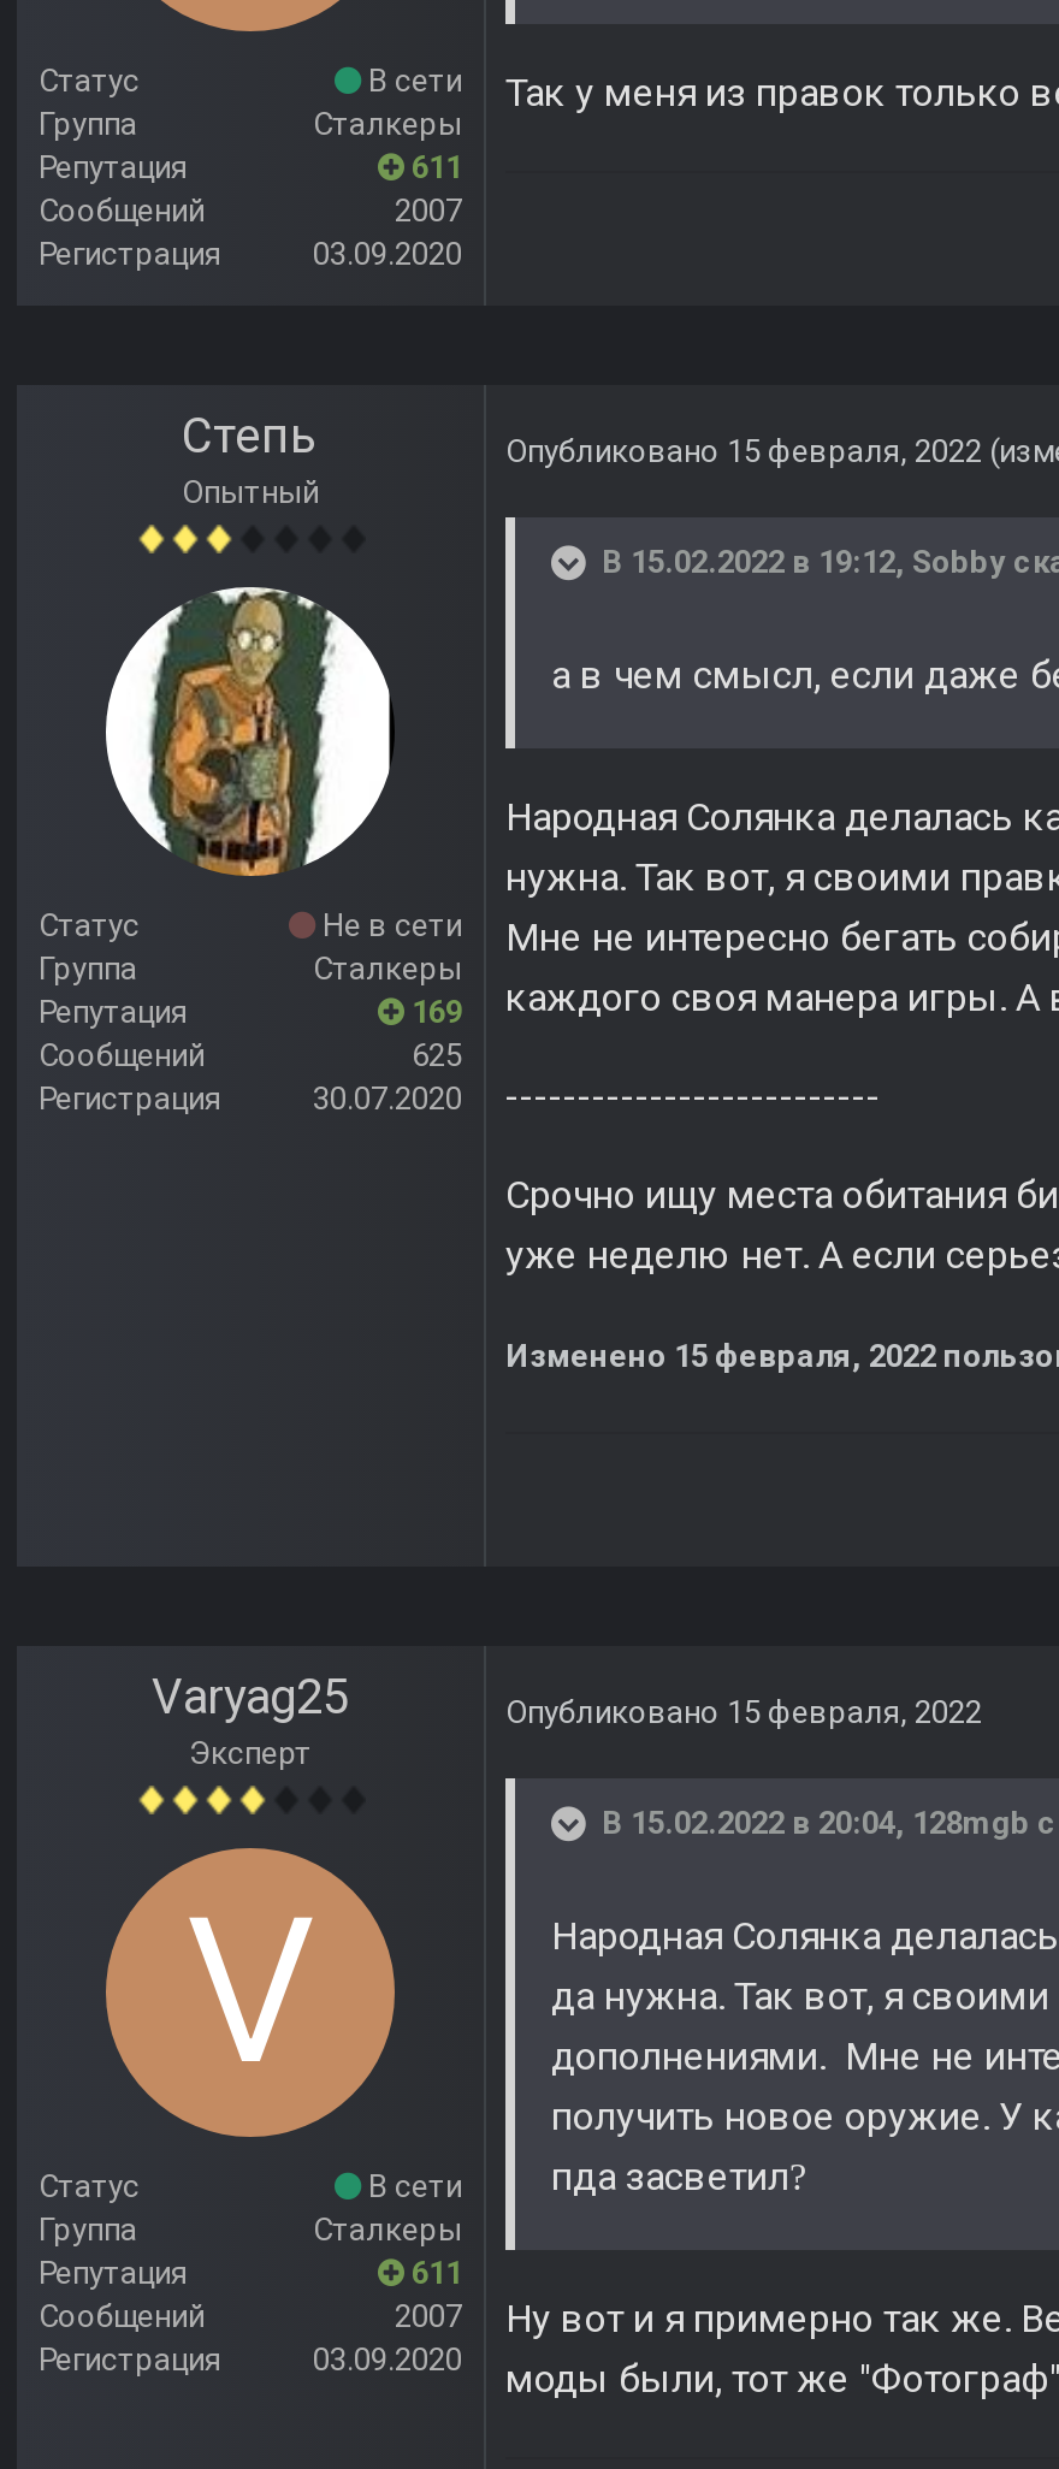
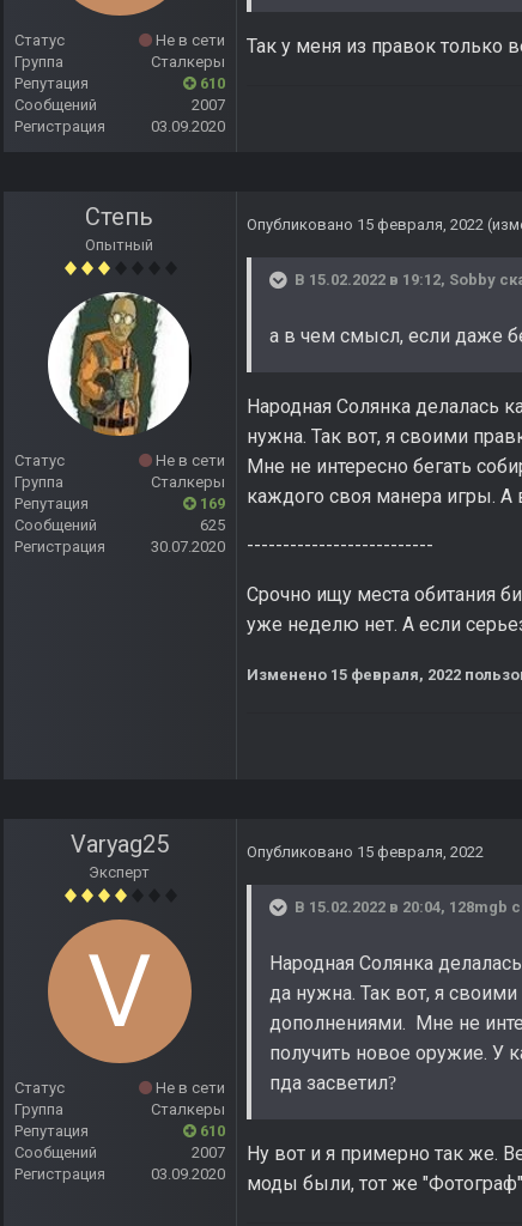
[361,63,462,99] В сети -> [152,31,225,49] Не в сети
[404,150,462,186] 611 -> [196,74,225,92] 610
[361,2169,462,2205] В сети -> [152,1079,225,1097] Не в сети
[404,2255,462,2291] 611 -> [196,1122,225,1140] 610

